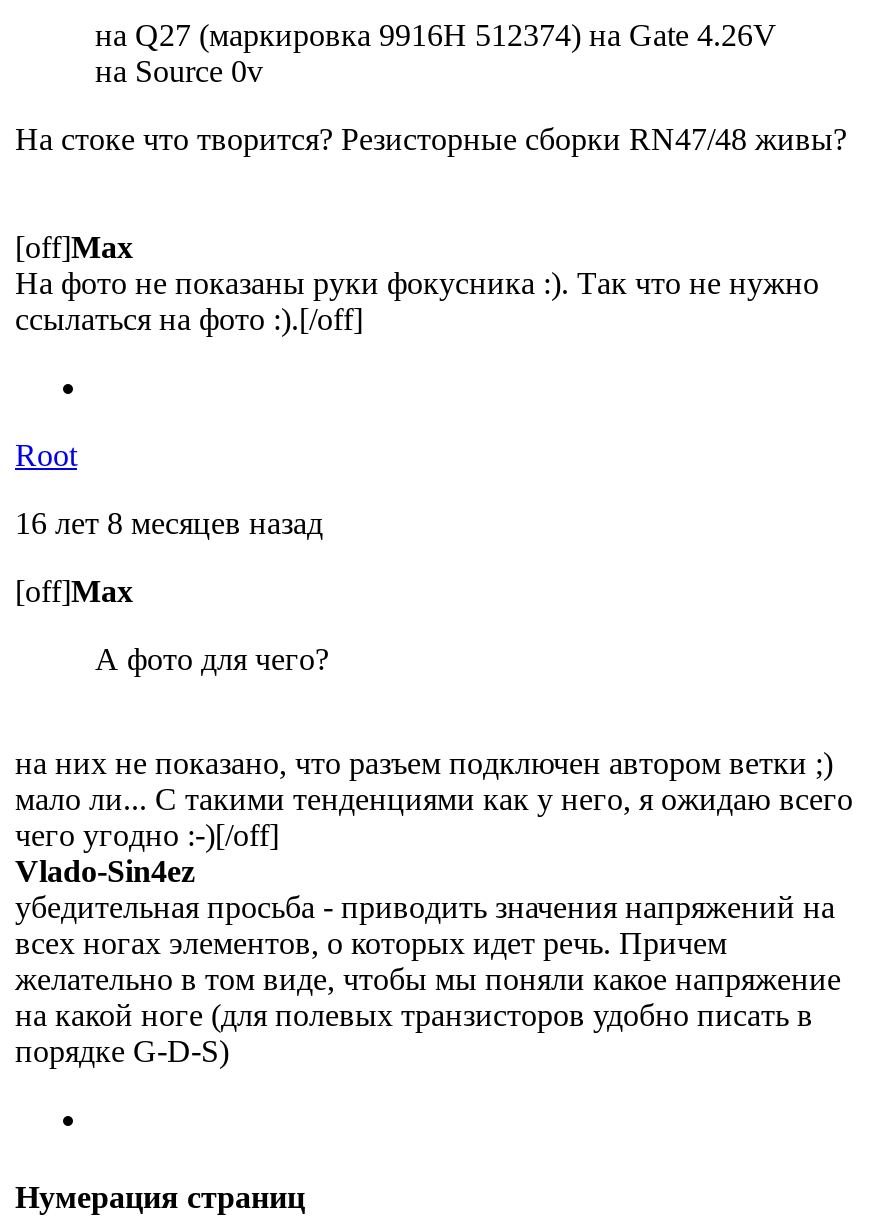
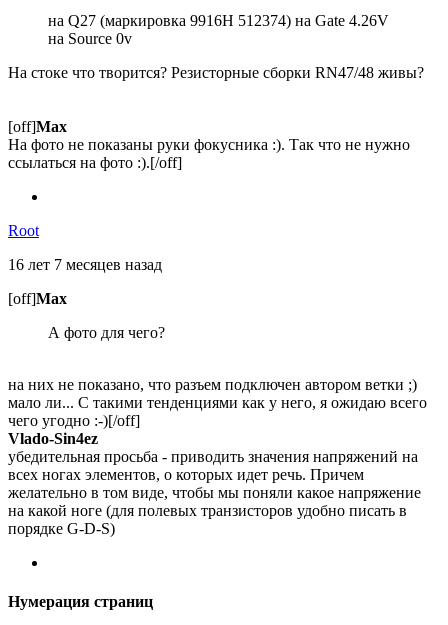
[15,506,323,540] 16 лет 8 месяцев назад -> [8,256,162,273] 16 лет 7 месяцев назад

